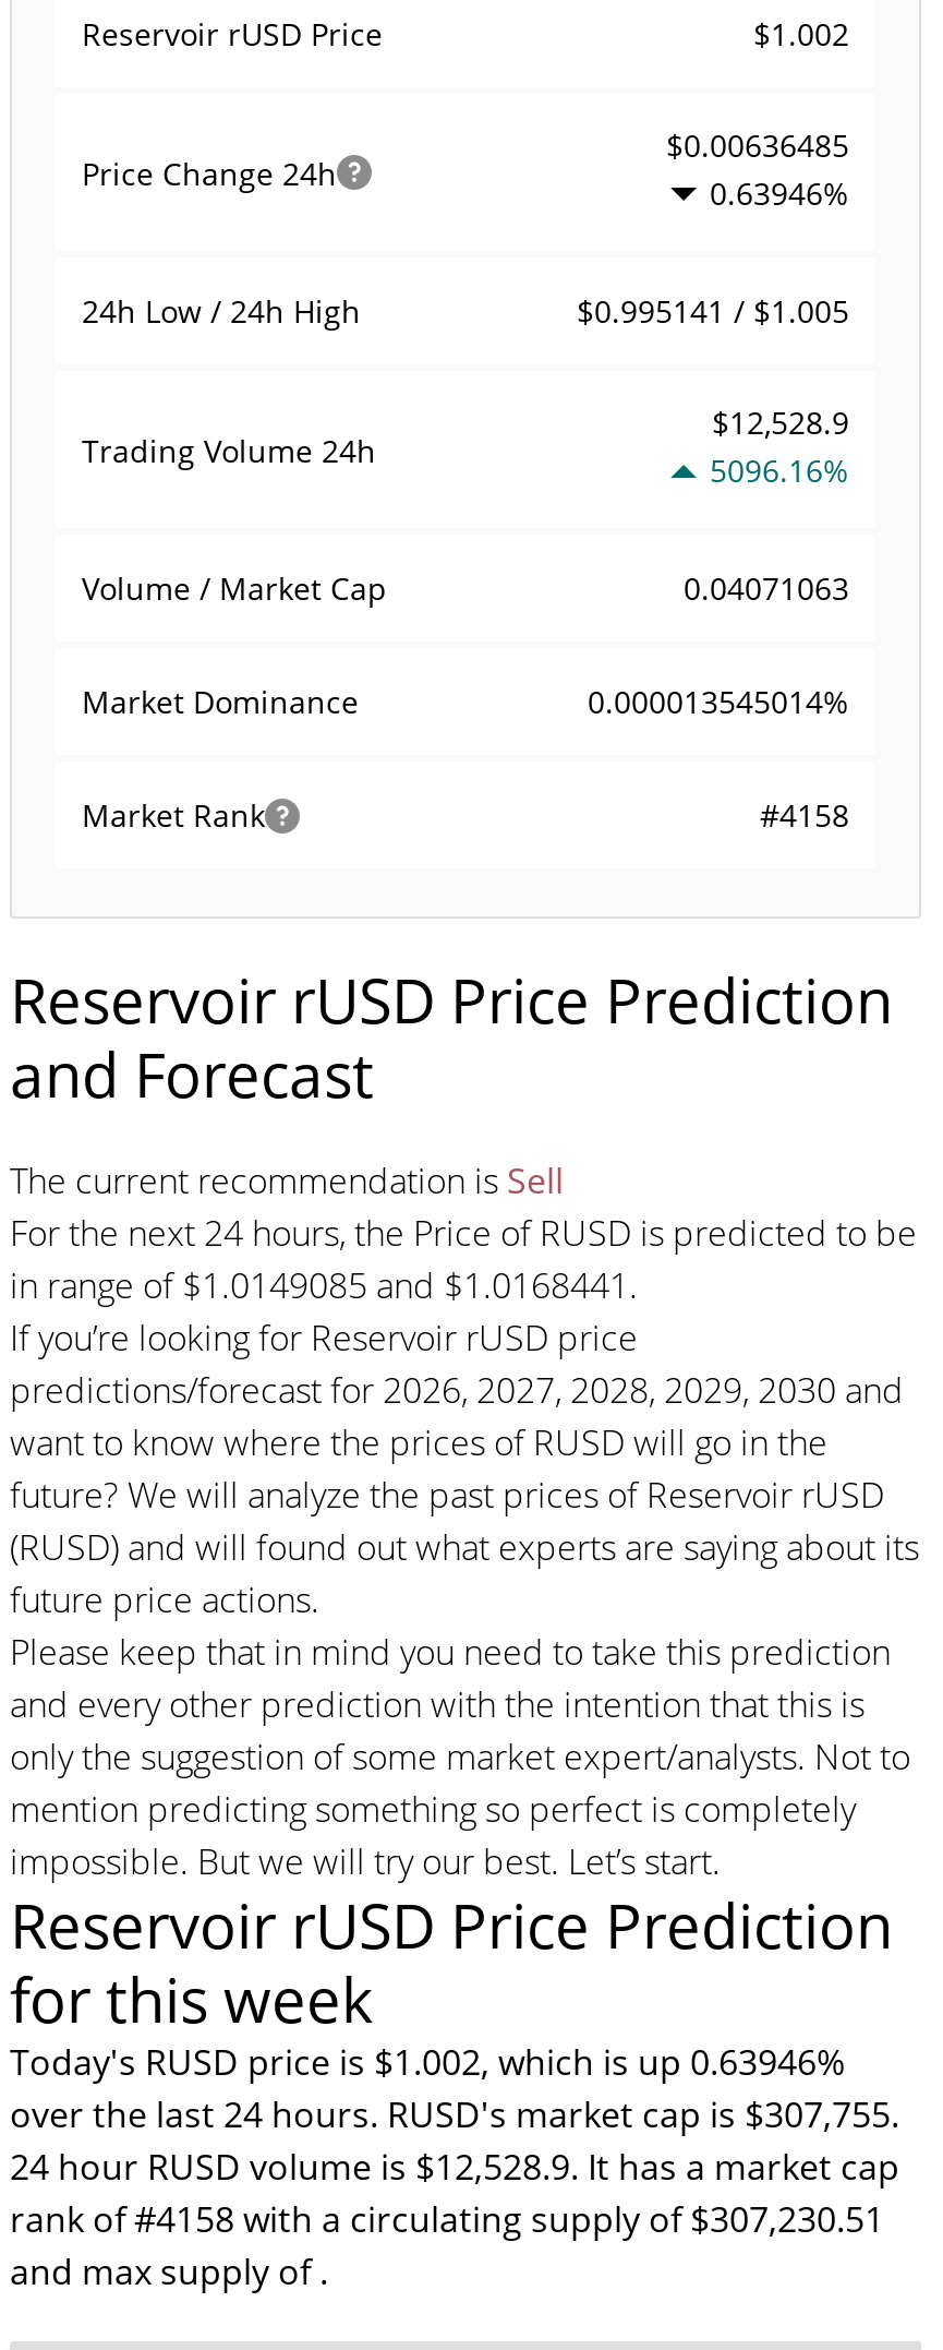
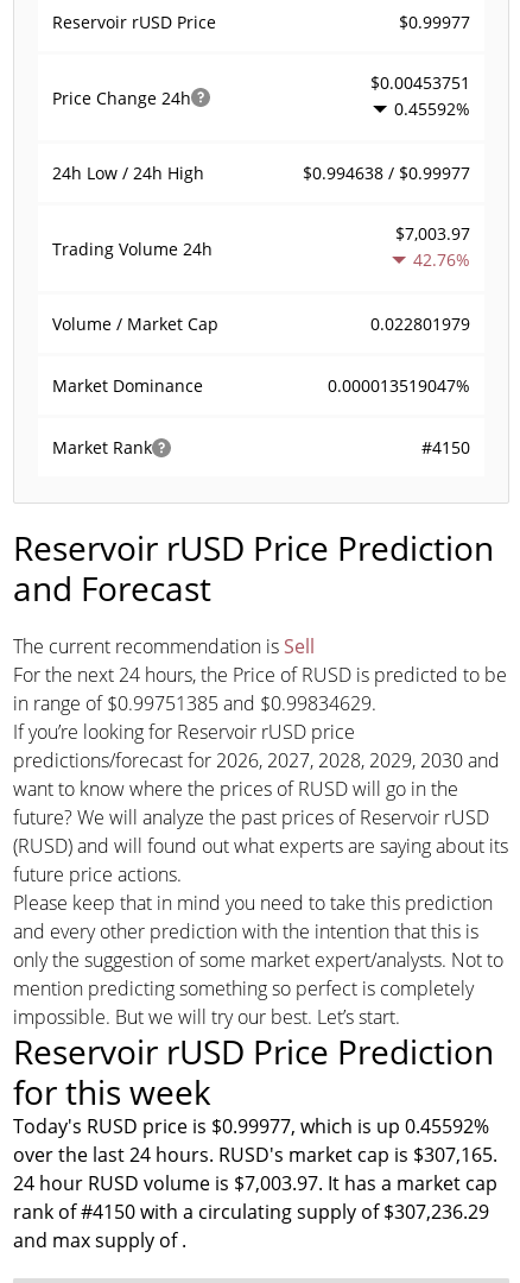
[753,12,849,53] $1.002 -> [399,10,470,33] $0.99977
[666,124,849,166] $0.00636485 -> [370,71,470,94] $0.00453751
[710,172,849,214] 0.63946% -> [394,97,470,120] 0.45592%
[577,289,849,331] $0.995141 / $1.005 -> [303,161,470,184] $0.994638 / $0.99977
[712,401,849,443] $12,528.9 -> [395,222,470,245] $7,003.97
[710,449,849,491] 5096.16% -> [413,248,470,271] 42.76%
[684,566,849,608] 0.04071063 -> [370,312,470,334] 0.022801979
[588,680,849,721] 0.000013545014% -> [328,374,470,396] 0.000013519047%
[760,793,849,835] #4158 -> [421,435,470,458] #4150
[10,1261,638,1309] in range of $1.0149085 and $1.0168441. -> [13,690,376,716] in range of $0.99751385 and $0.99834629.
[10,2038,845,2086] Today's RUSD price is $1.002, which is up 0.63946% -> [13,1113,489,1139] Today's RUSD price is $0.99977, which is up 0.45592%
[10,2090,899,2138] over the last 24 hours. RUSD's market cap is $307,755. -> [13,1142,497,1168] over the last 24 hours. RUSD's market cap is $307,165.
[10,2143,899,2191] 24 hour RUSD volume is $12,528.9. It has a market cap -> [13,1170,497,1196] 24 hour RUSD volume is $7,003.97. It has a market cap
[10,2195,884,2243] rank of #4158 with a circulating supply of $307,230.51 -> [13,1199,489,1225] rank of #4150 with a circulating supply of $307,236.29

